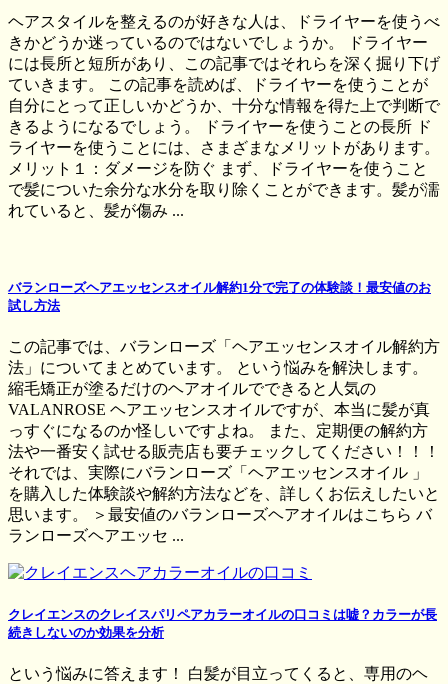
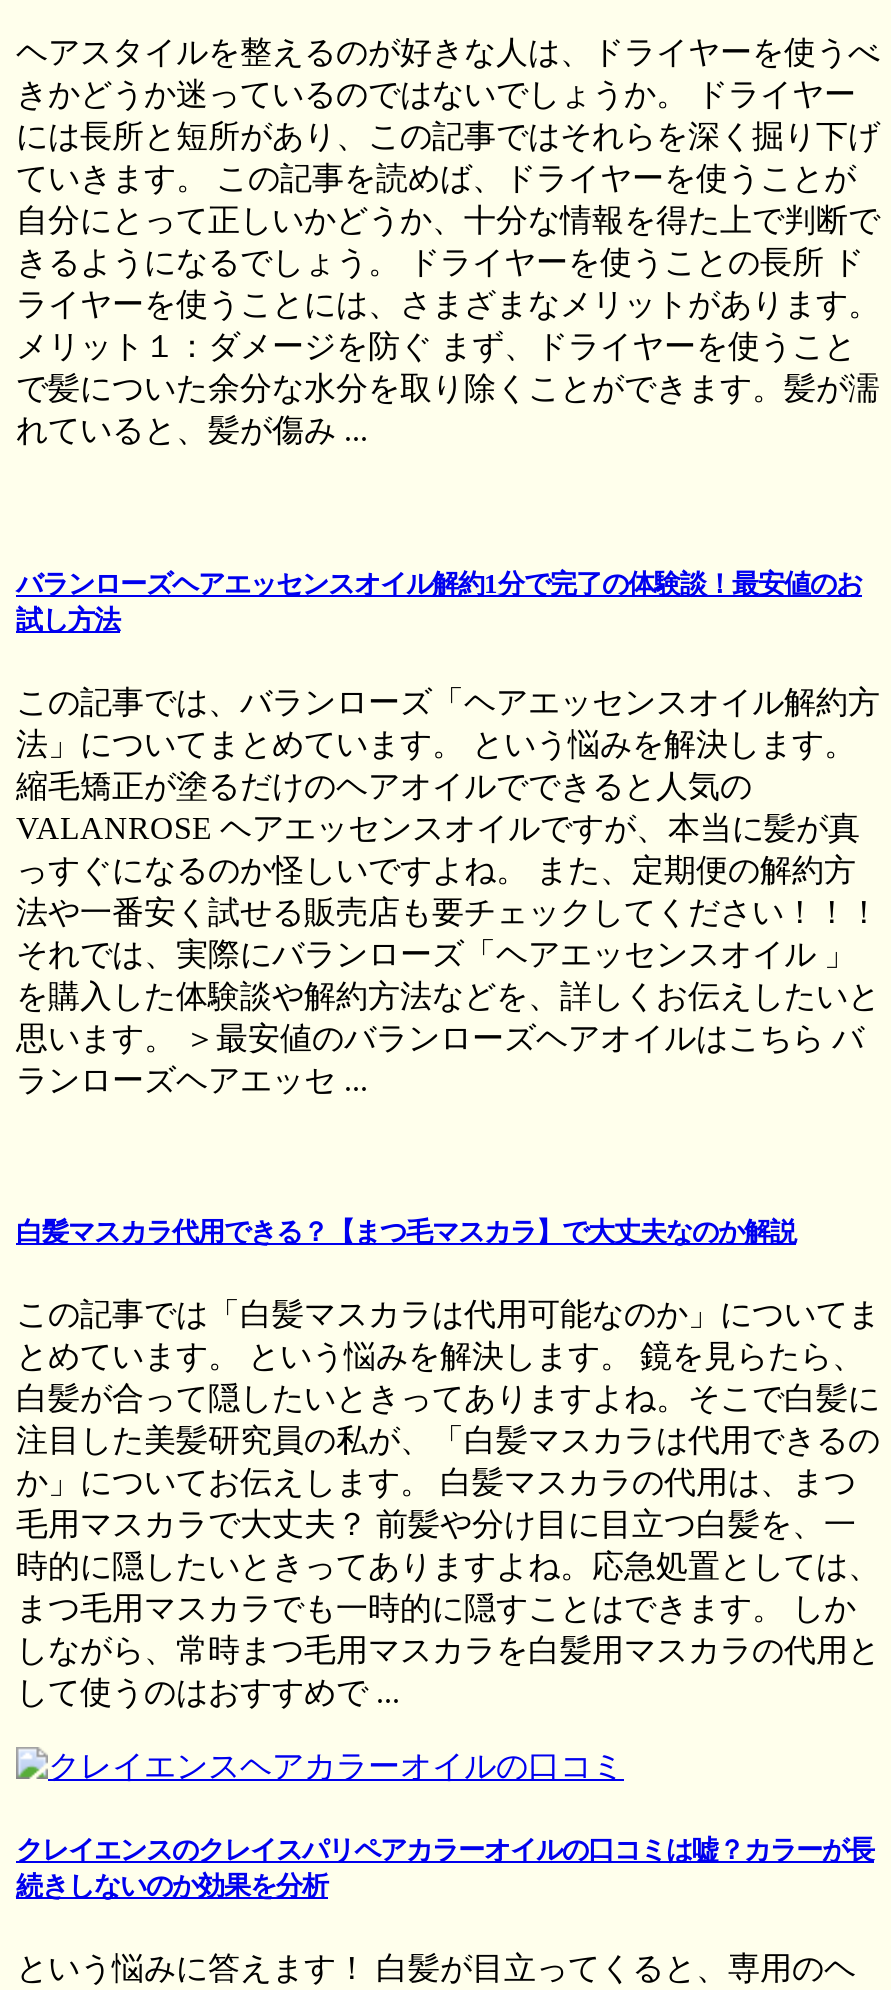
none -> [16,1217,880,1709] 白髪マスカラ代用できる？【まつ毛マスカラ】で大丈夫なのか解説 | この記事では「白髪マスカラは代用可能なのか」についてま | とめています。 という悩みを解決します。 鏡を見らたら、 | 白髪が合って隠したいときってありますよね。そこで白髪に | 注目した美髪研究員の私が、「白髪マスカラは代用できるの | か」についてお伝えします。 白髪マスカラの代用は、まつ | 毛用マスカラで大丈夫？ 前髪や分け目に目立つ白髪を、一 | 時的に隠したいときってありますよね。応急処置としては、 | まつ毛用マスカラでも一時的に隠すことはできます。 しか | しながら、常時まつ毛用マスカラを白髪用マスカラの代用と | して使うのはおすすめで ...

